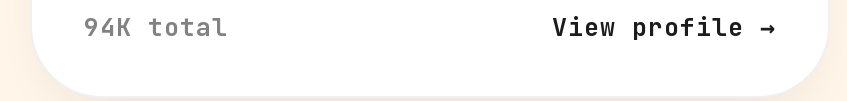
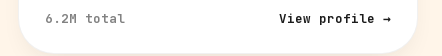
[84,10,228,44] 94K total -> [45,10,125,27] 6.2M total

